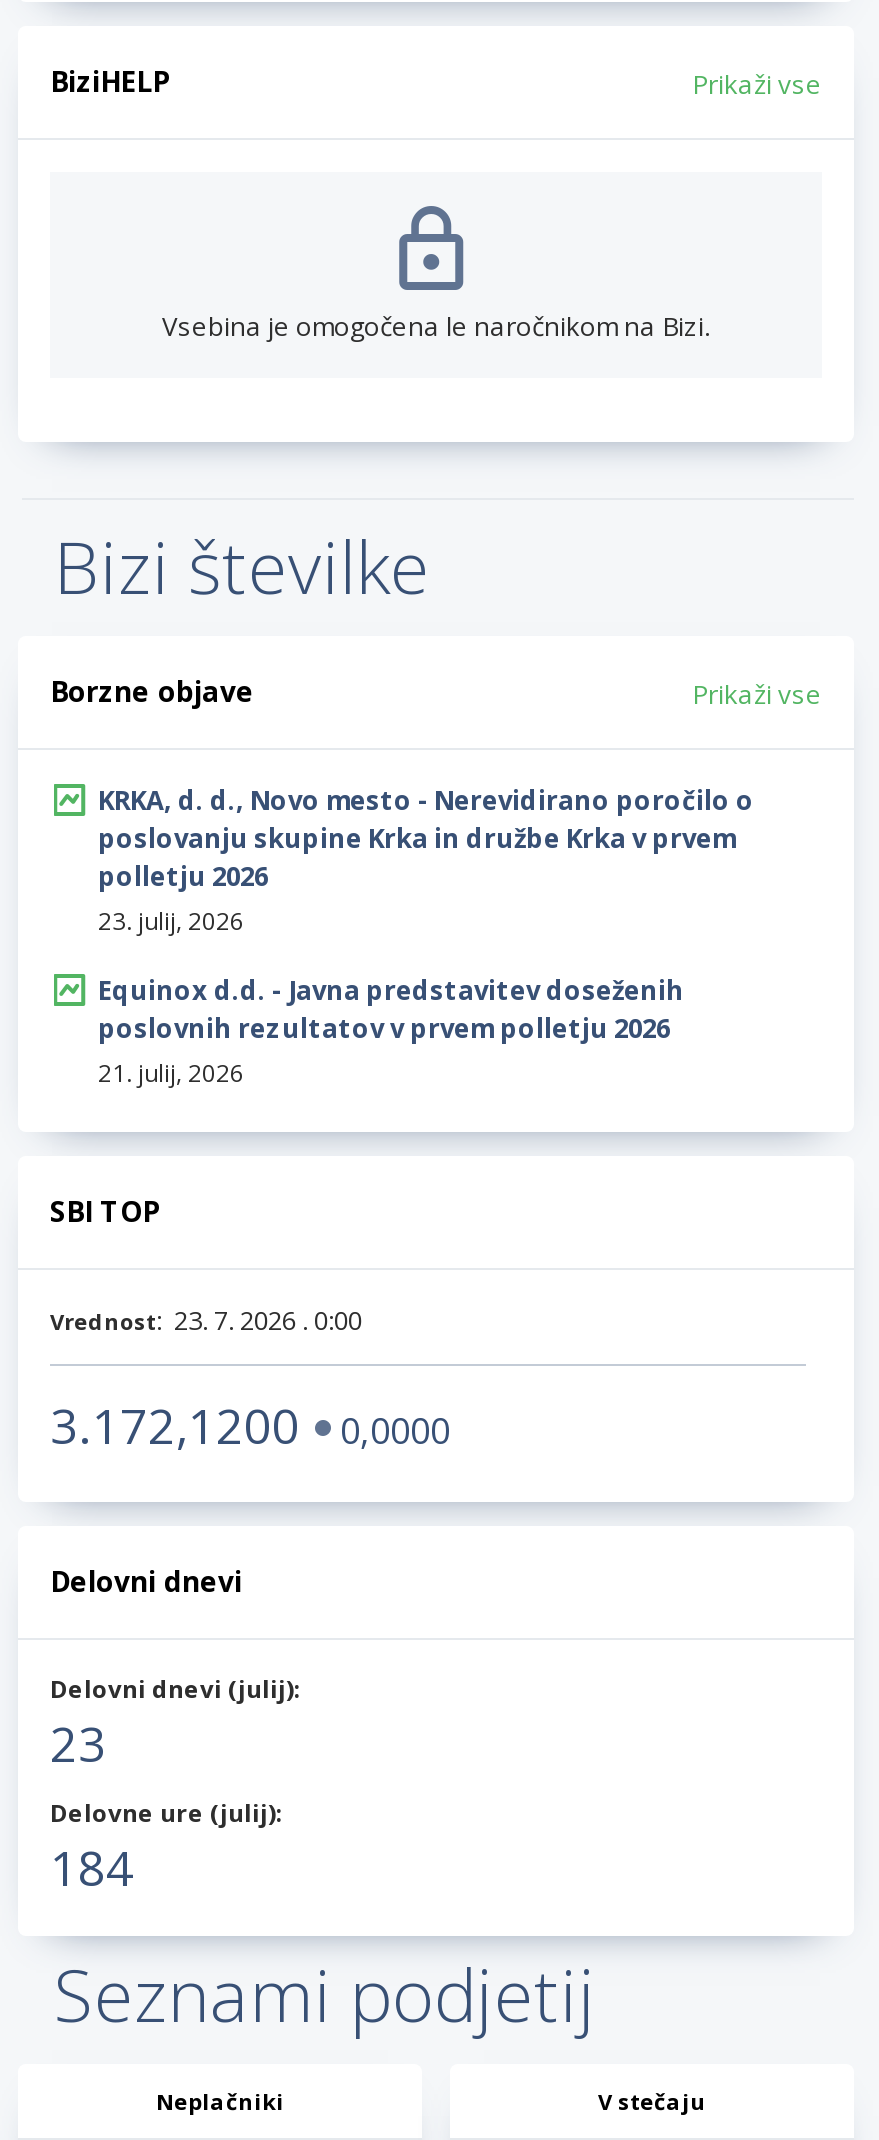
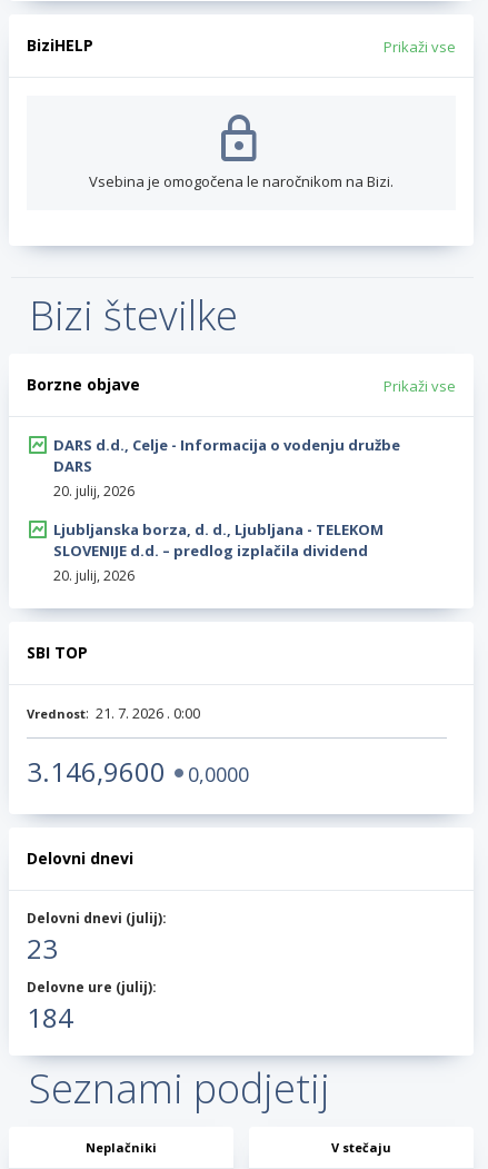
[98,782,754,938] KRKA, d. d., Novo mesto - Nerevidirano poročilo o | poslovanju skupine Krka in družbe Krka v prvem | polletju 2026 | 23. julij, 2026 -> [53,435,400,501] DARS d.d., Celje - Informacija o vodenju družbe | DARS | 20. julij, 2026
[98,972,684,1090] Equinox d.d. - Javna predstavitev doseženih | poslovnih rezultatov v prvem polletju 2026 | 21. julij, 2026 -> [53,519,384,585] Ljubljanska borza, d. d., Ljubljana - TELEKOM | SLOVENIJE d.d. – predlog izplačila dividend | 20. julij, 2026
[50,1302,362,1338] Vrednost: 23. 7. 2026 . 0:00 -> [27,703,200,723] Vrednost: 21. 7. 2026 . 0:00
[50,1392,450,1458] 3.172,1200 0,0000 -> [27,753,249,790] 3.146,9600 0,0000

